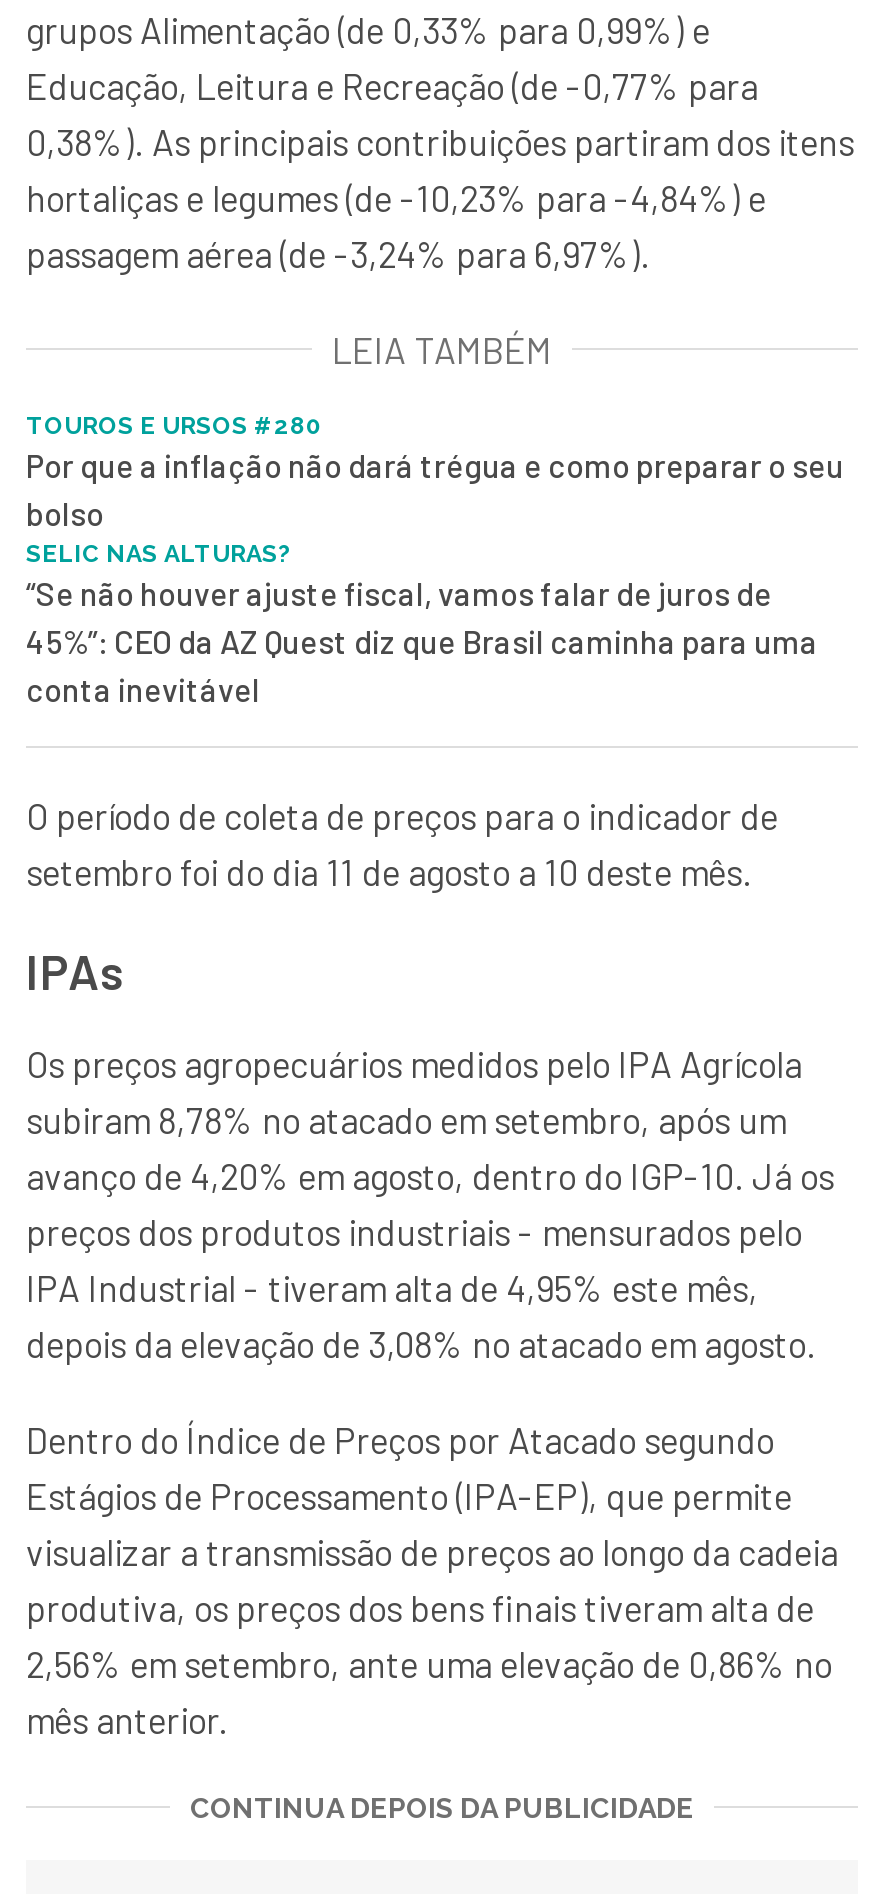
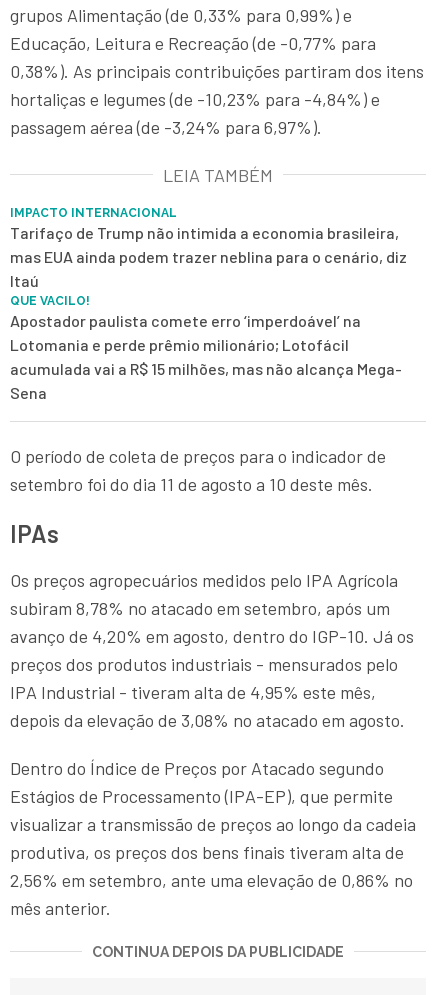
[26,412,844,708] TOUROS E URSOS #280 | Por que a inflação não dará trégua e como preparar o seu | bolso | SELIC NAS ALTURAS? | “Se não houver ajuste fiscal, vamos falar de juros de | 45%”: CEO da AZ Quest diz que Brasil caminha para uma | conta inevitável -> [10,206,407,402] IMPACTO INTERNACIONAL | Tarifaço de Trump não intimida a economia brasileira, | mas EUA ainda podem trazer neblina para o cenário, diz | Itaú | QUE VACILO! | Apostador paulista comete erro ‘imperdoável’ na | Lotomania e perde prêmio milionário; Lotofácil | acumulada vai a R$ 15 milhões, mas não alcança Mega- | Sena

